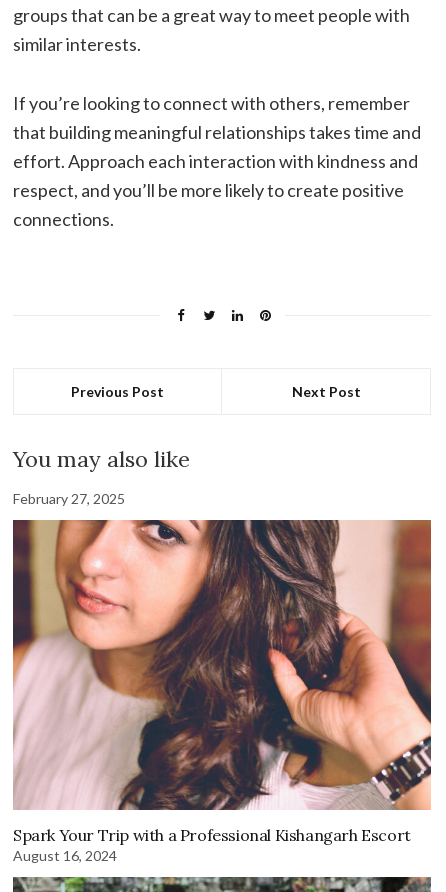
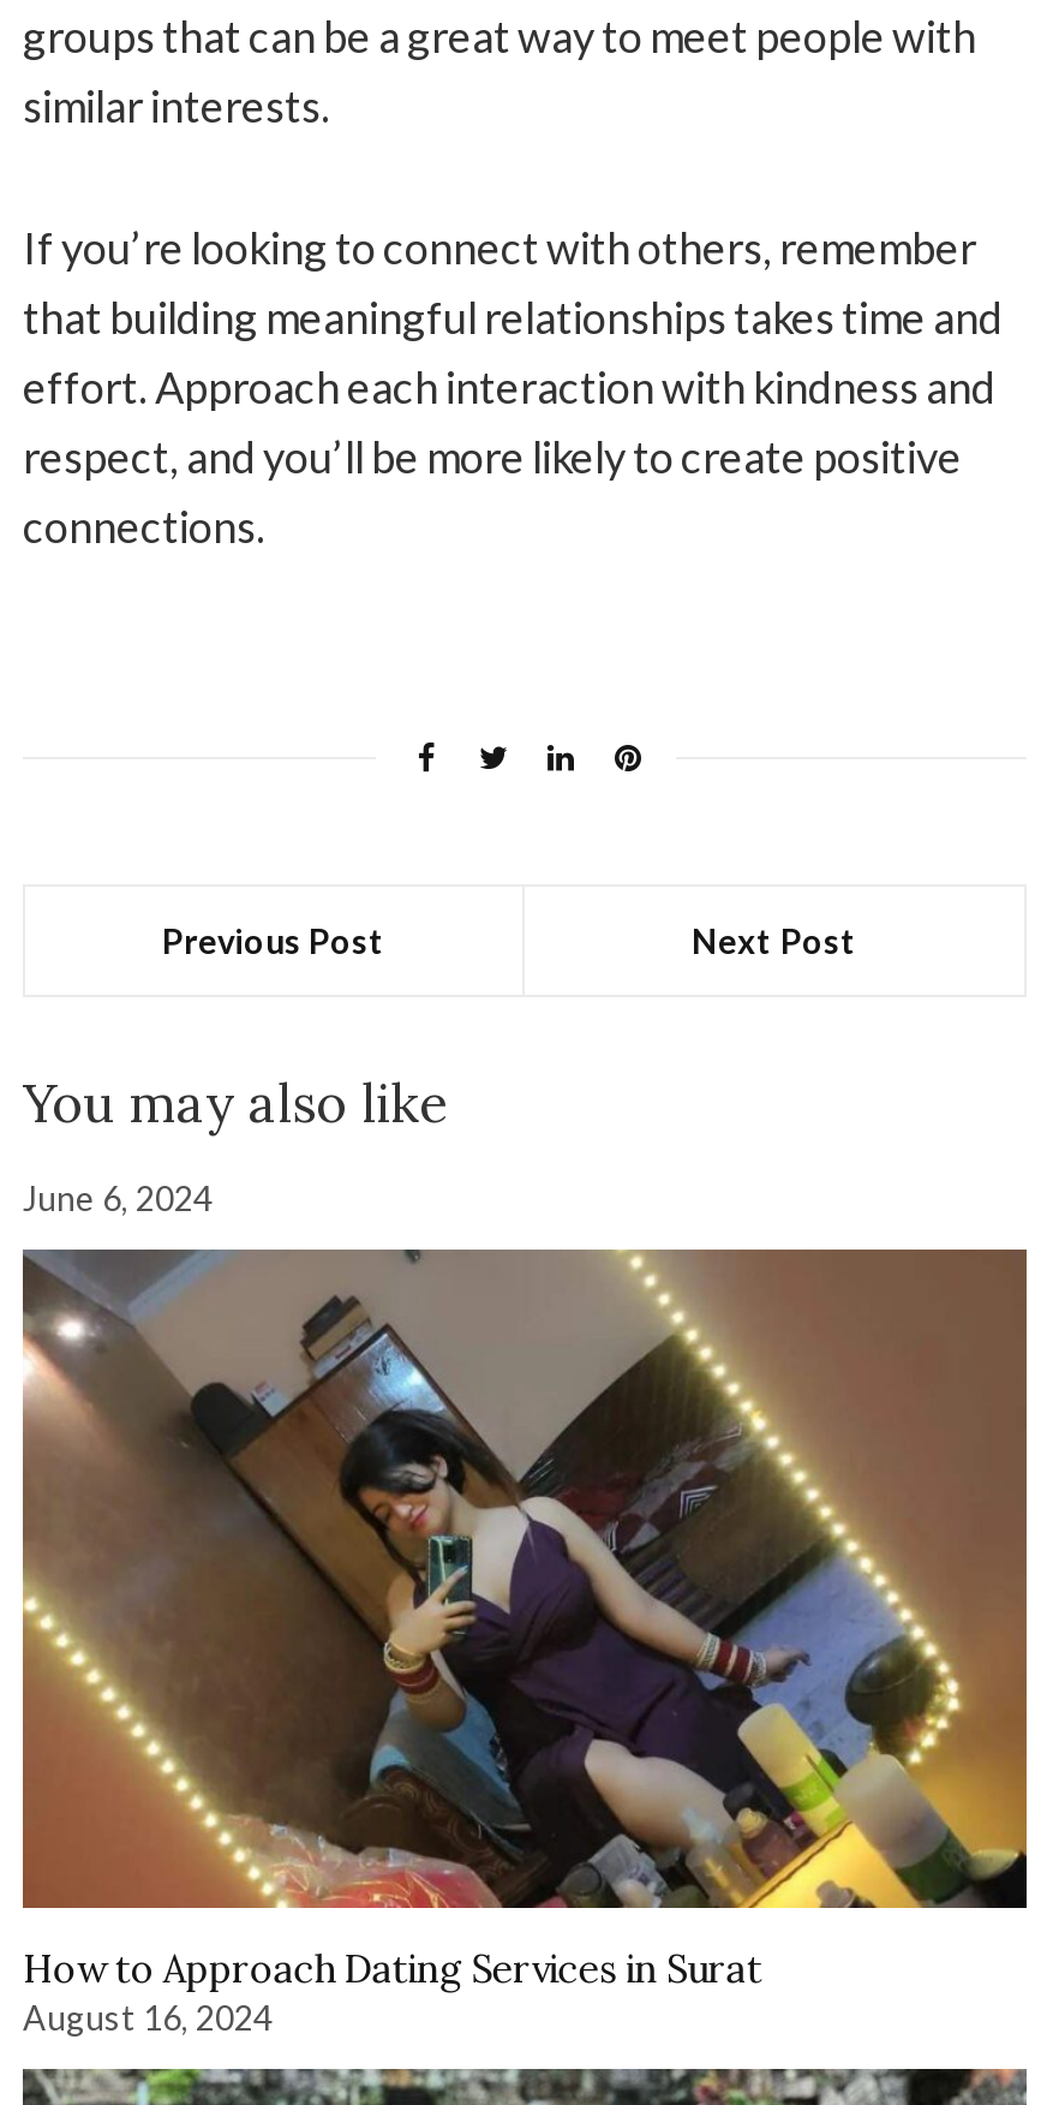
[13,490,125,507] February 27, 2025 -> [23,1178,213,1219] June 6, 2024
[12,519,432,845] [image] | Spark Your Trip with a Professional Kishangarh Escort -> [20,1247,1029,1992] [image] | How to Approach Dating Services in Surat

